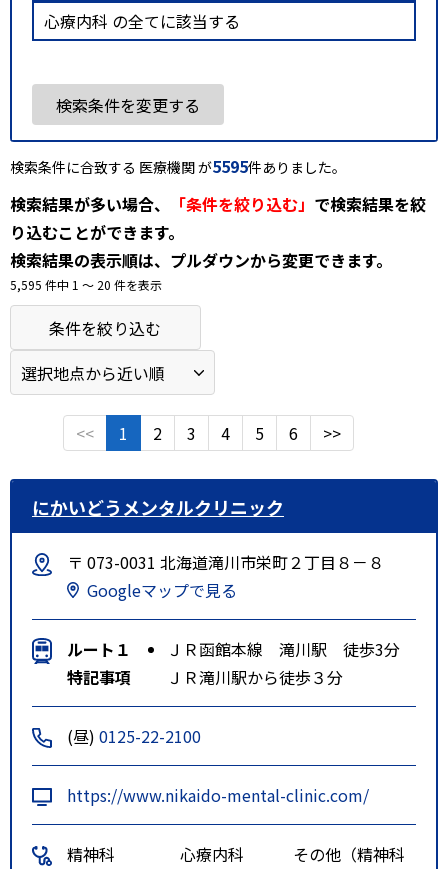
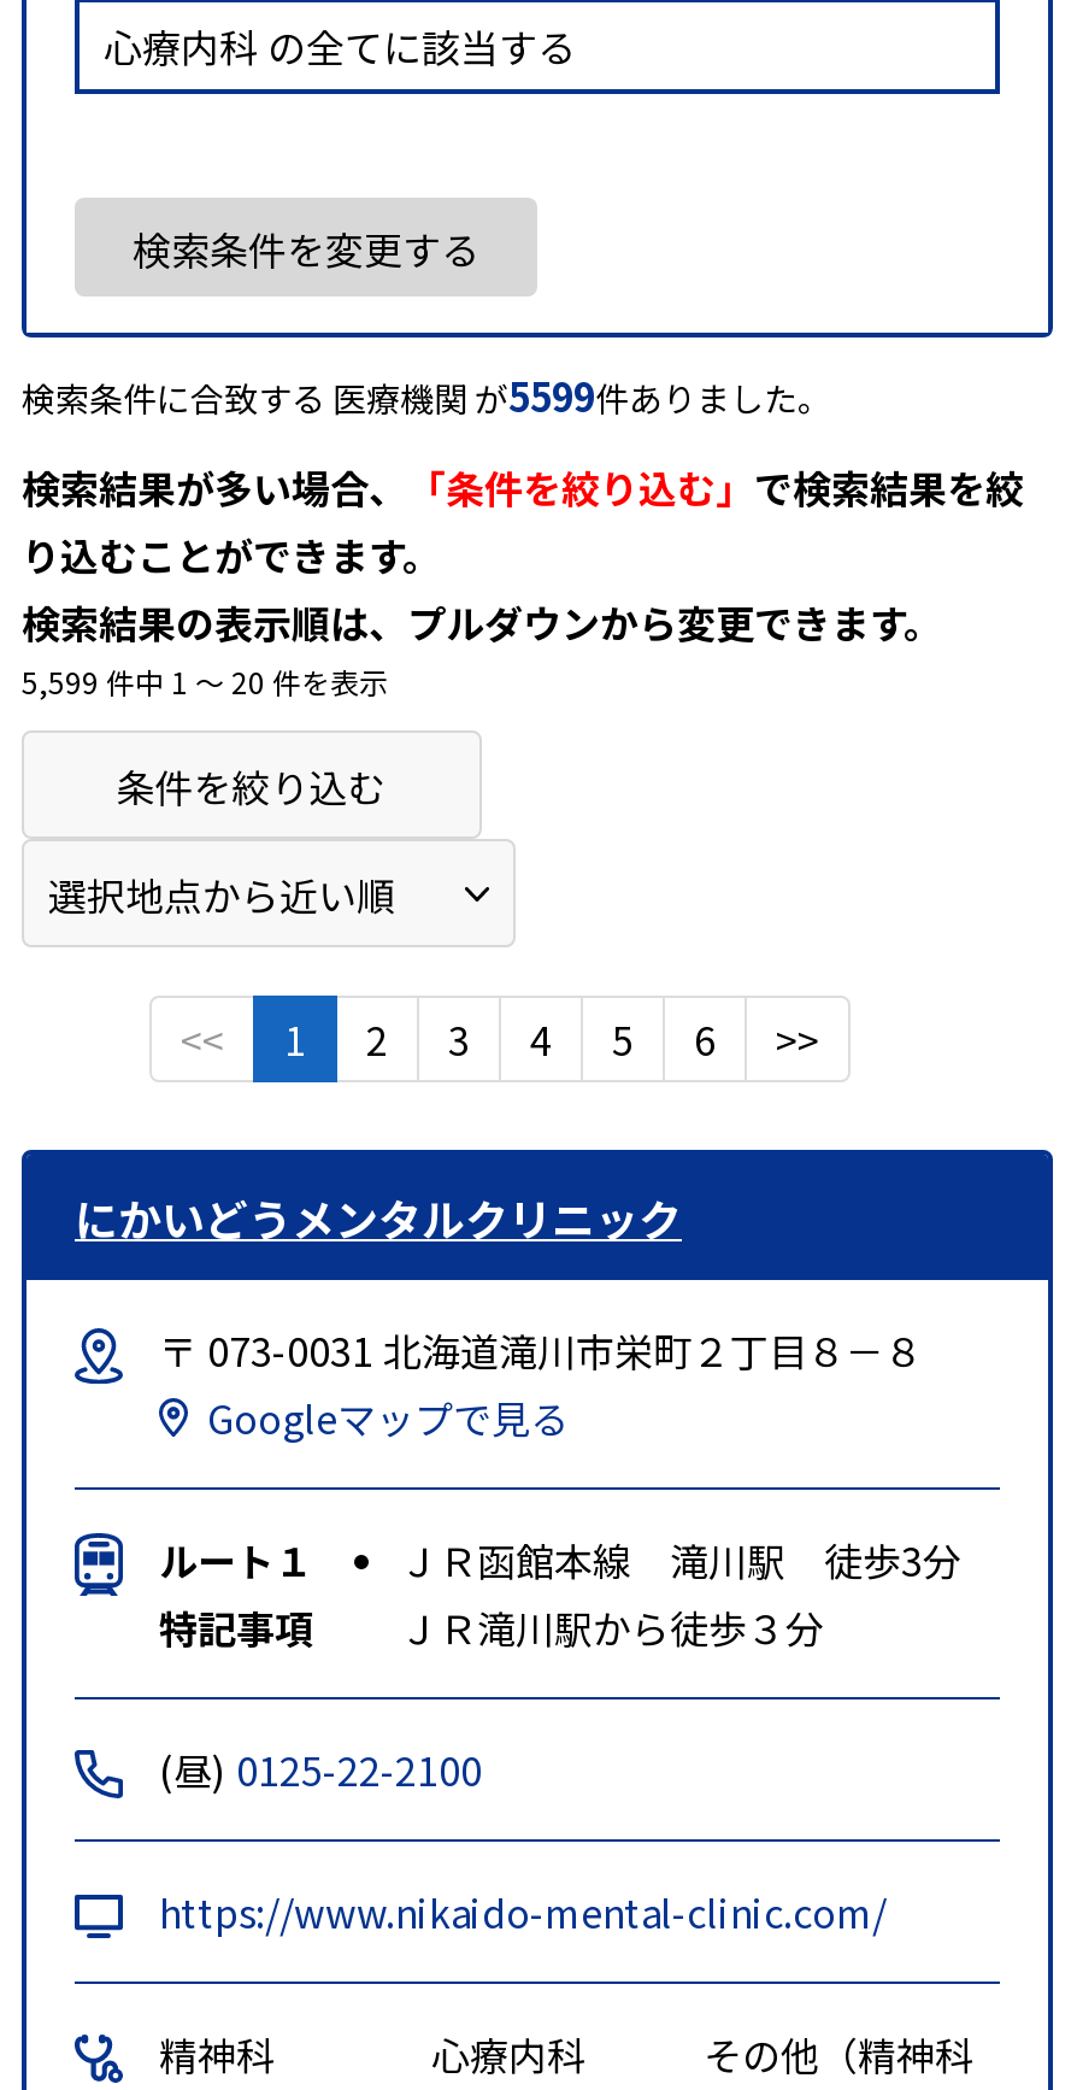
[10,154,346,178] 検索条件に合致する 医療機関 が5595件ありました。 -> [22,366,831,424] 検索条件に合致する 医療機関 が5599件ありました。
[10,276,162,293] 5,595 件中 1 〜 20 件を表示 -> [22,660,388,701] 5,599 件中 1 〜 20 件を表示

